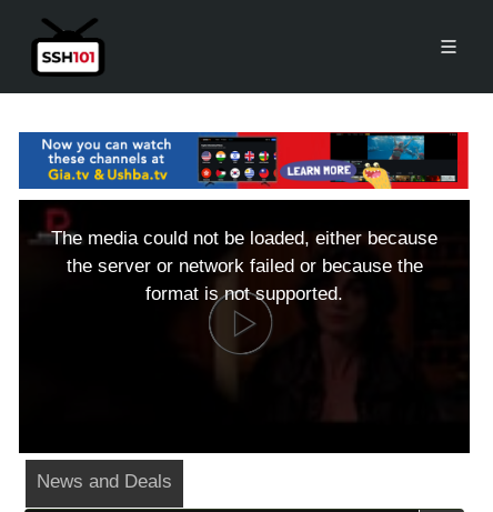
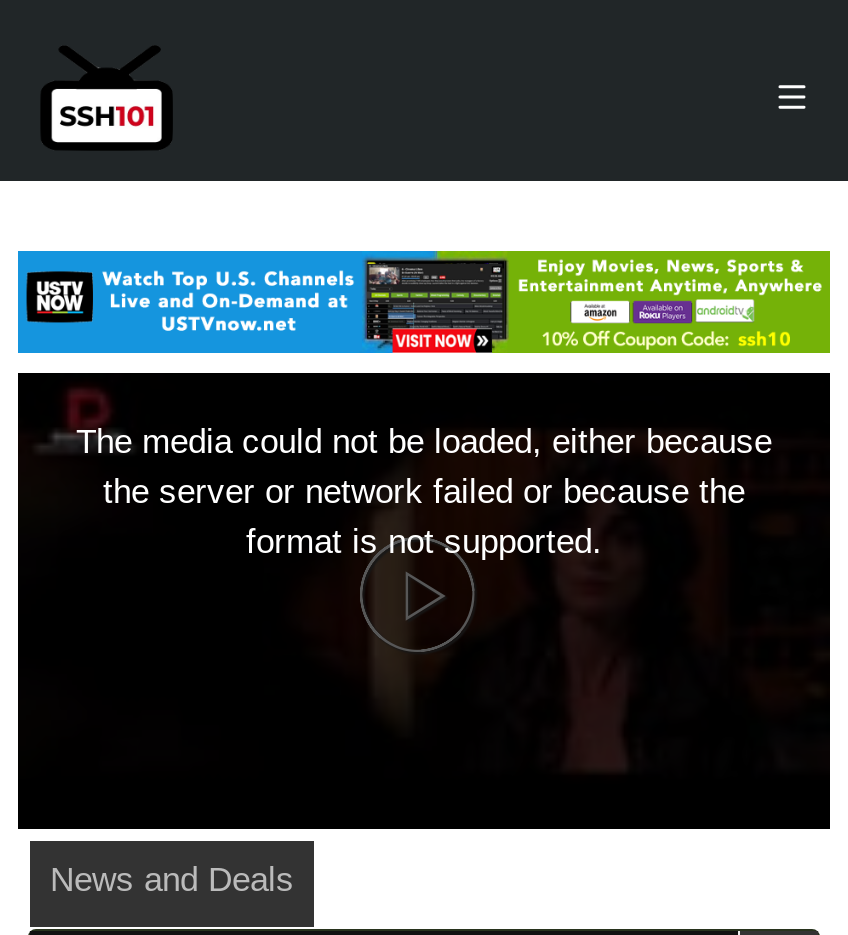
[19,131,470,190] [image] -> [18,249,832,355] [image]

